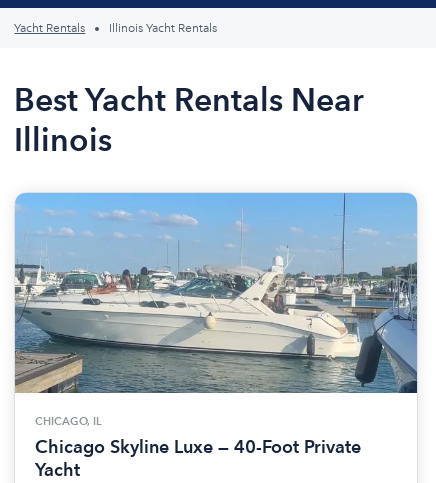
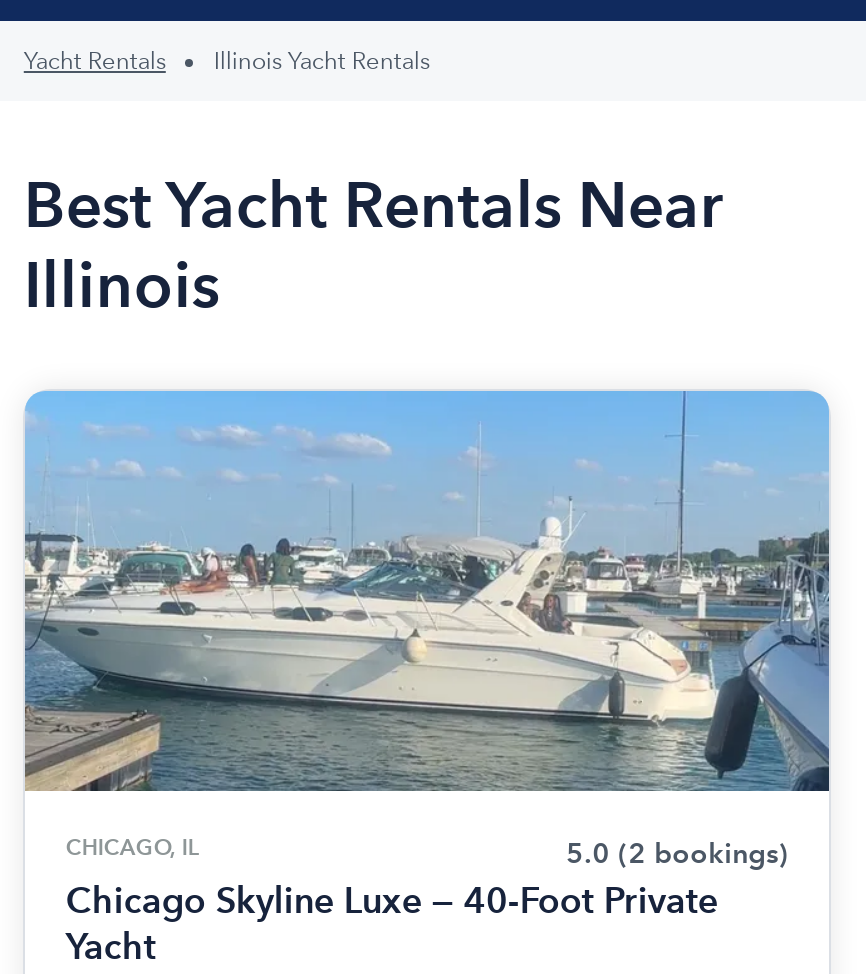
none -> [566,837,788,871] 5.0 (2 bookings)

